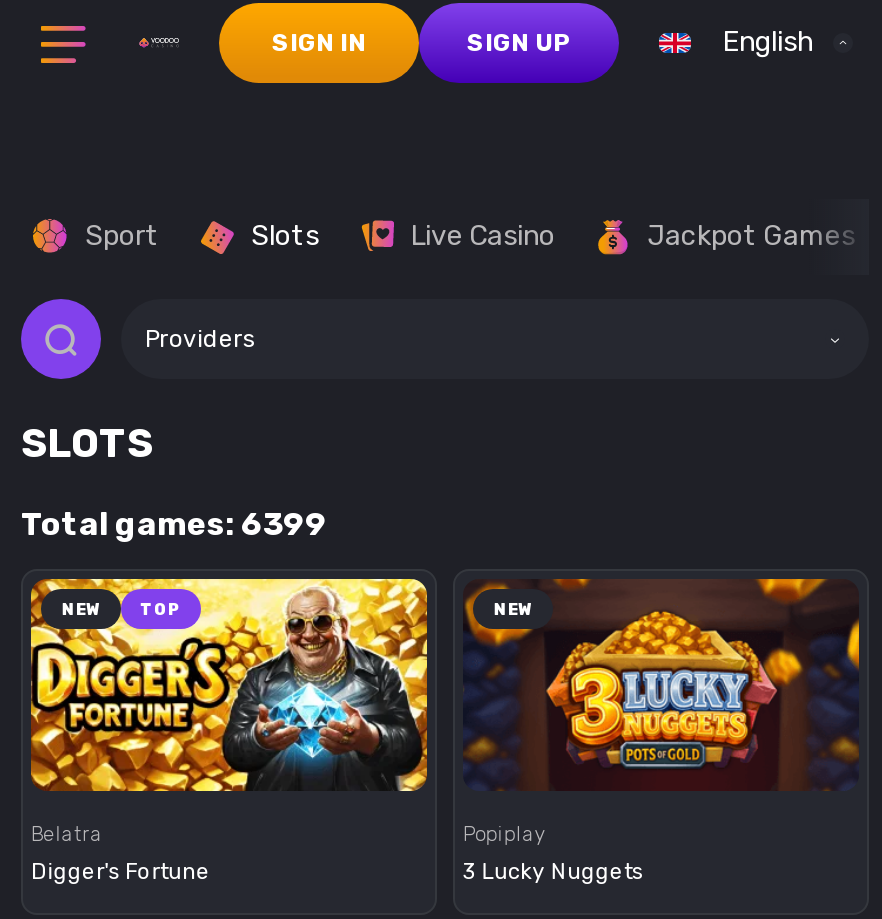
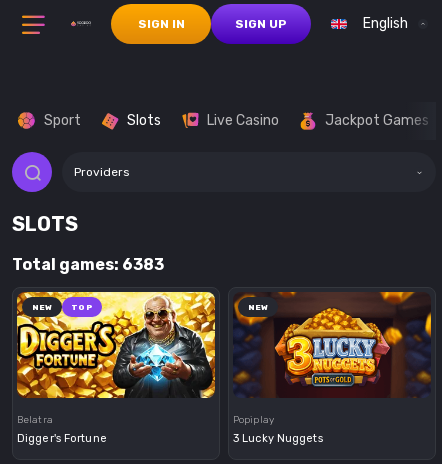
[21,505,327,543] Total games: 6399 -> [12,255,164,274] Total games: 6383

